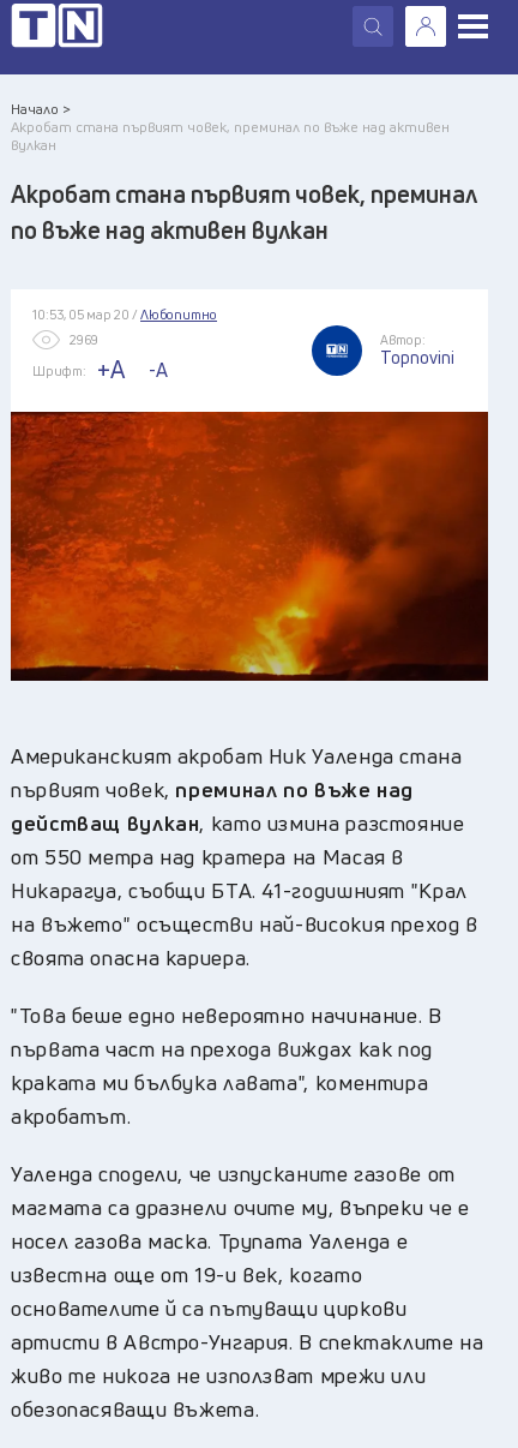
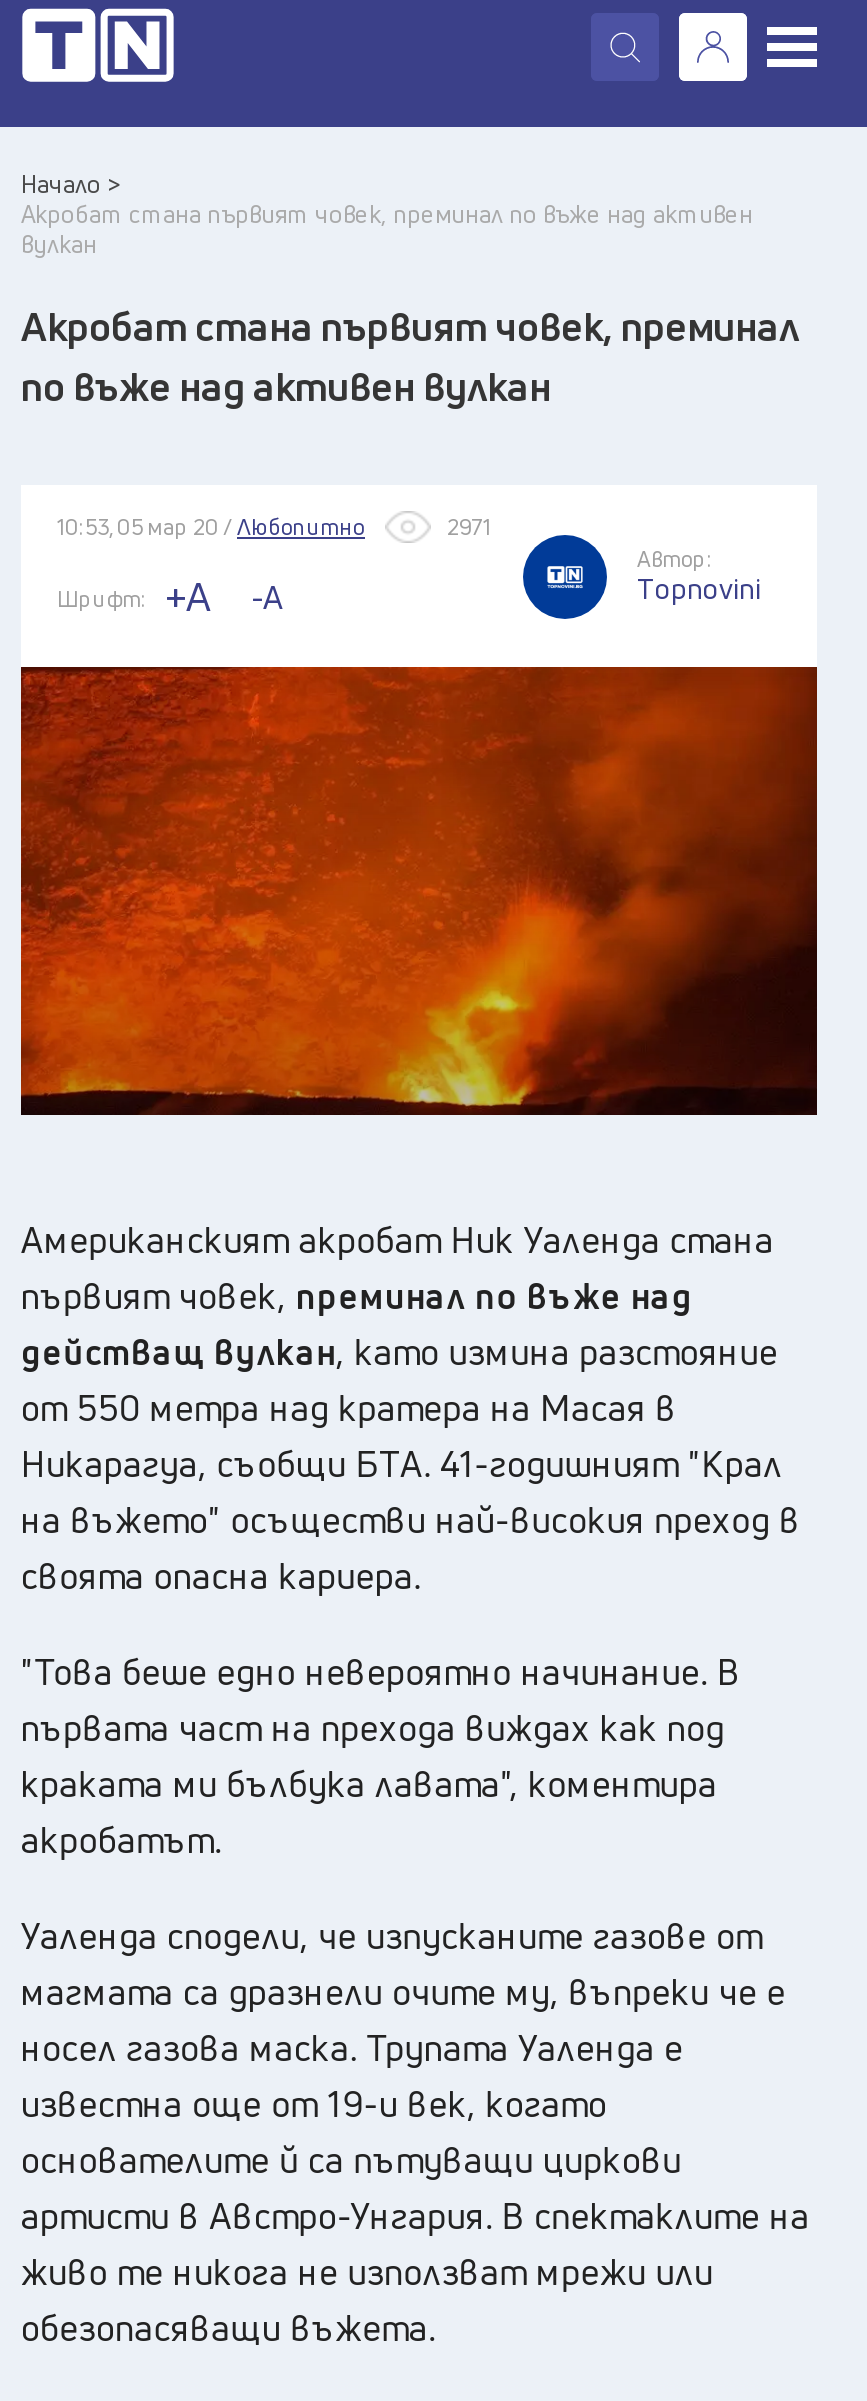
[70,330,98,348] 2969 -> [447,511,491,541] 2971

